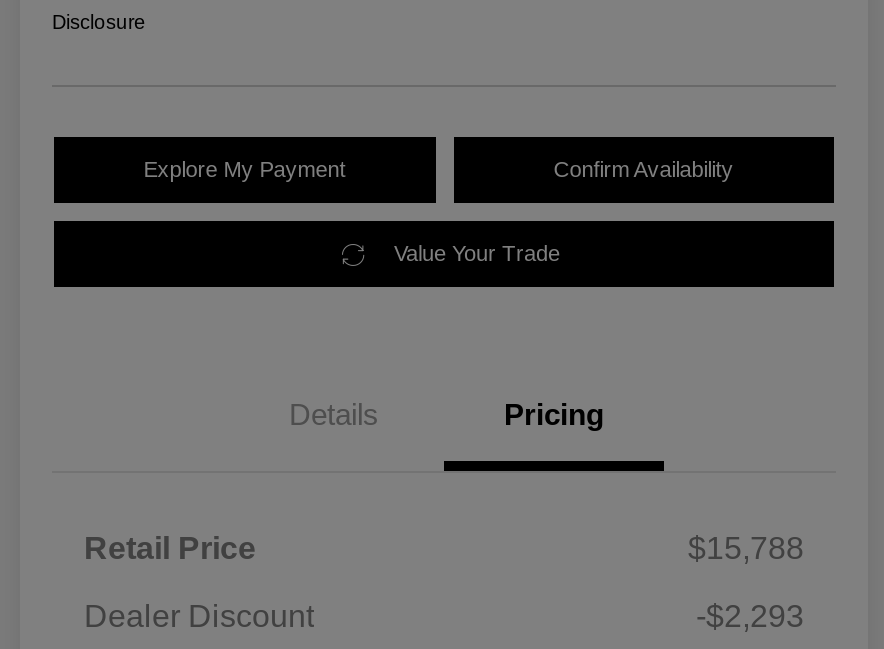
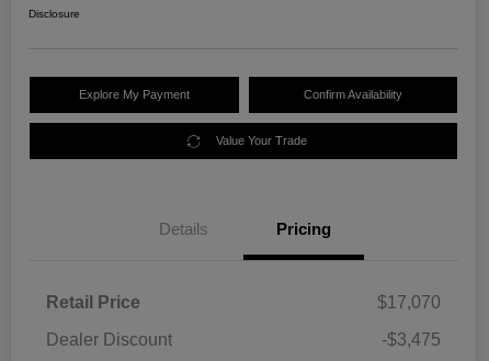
[688,531,804,565] $15,788 -> [377,293,441,312] $17,070
[696,599,804,633] -$2,293 -> [382,330,441,349] -$3,475

